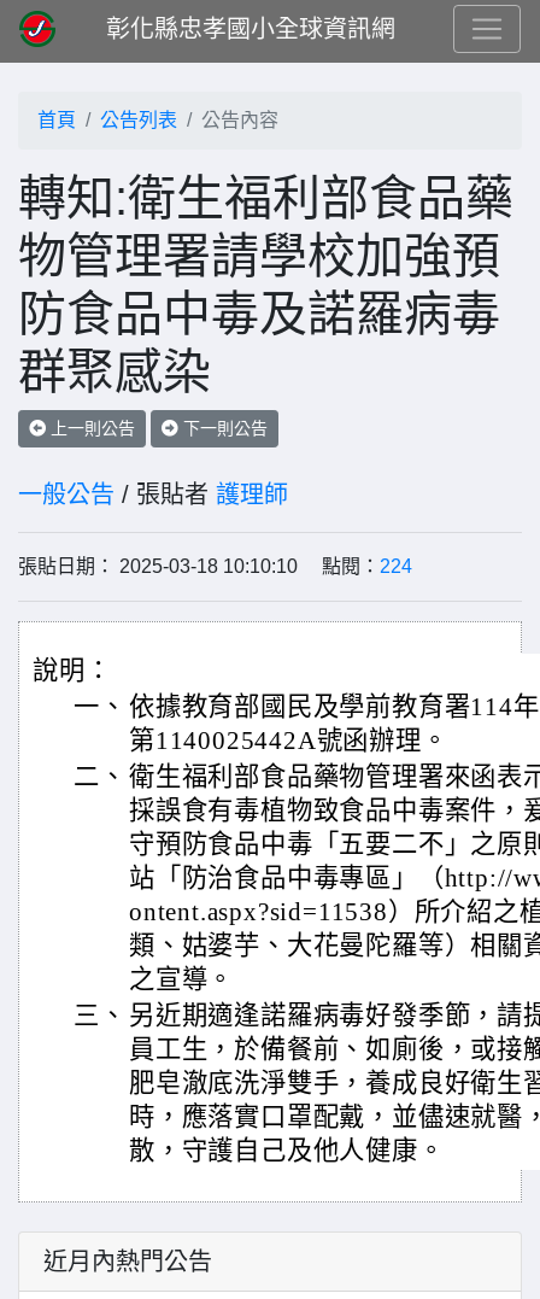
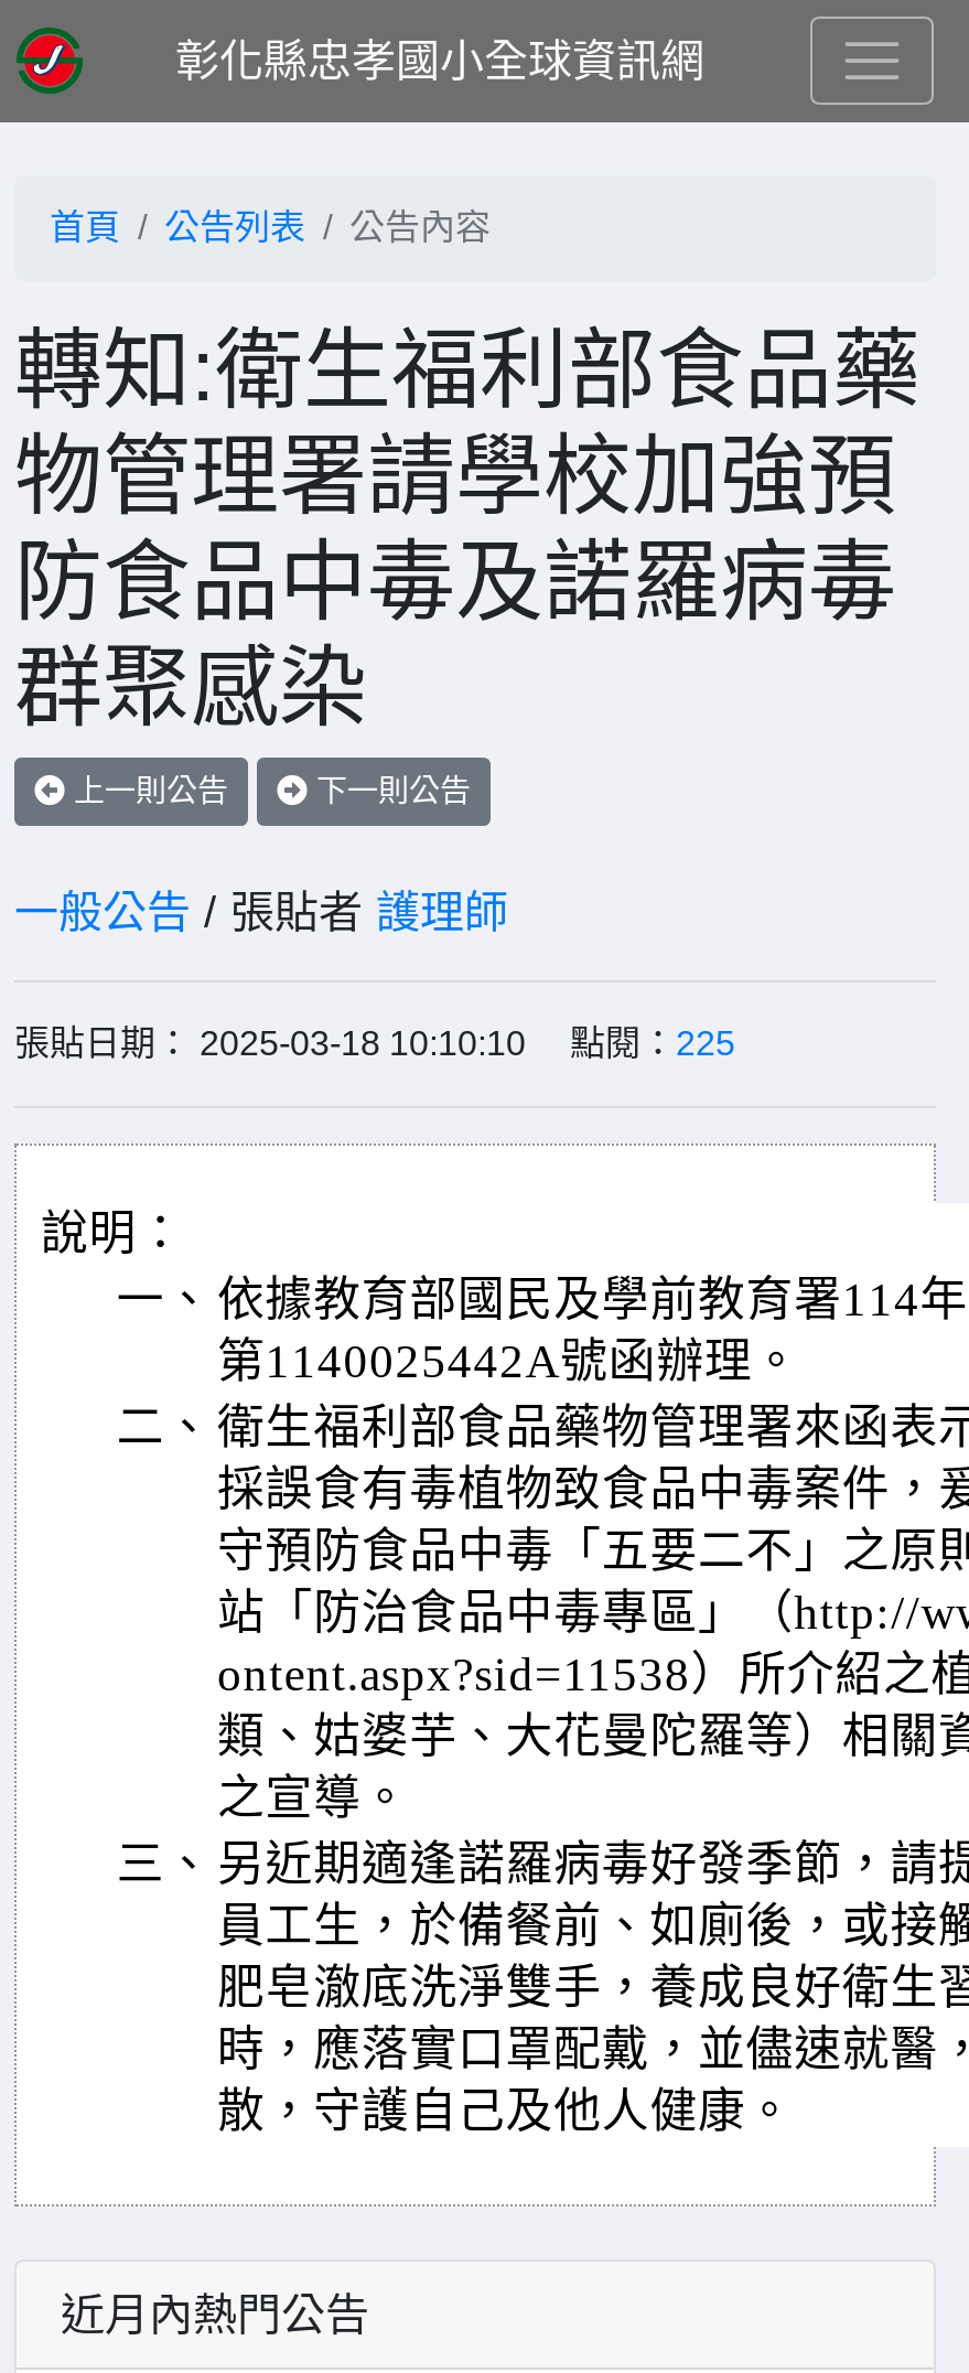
[18,556,412,577] 張貼日期： 2025-03-18 10:10:10 點閱：224 -> [14,1024,735,1062] 張貼日期： 2025-03-18 10:10:10 點閱：225

